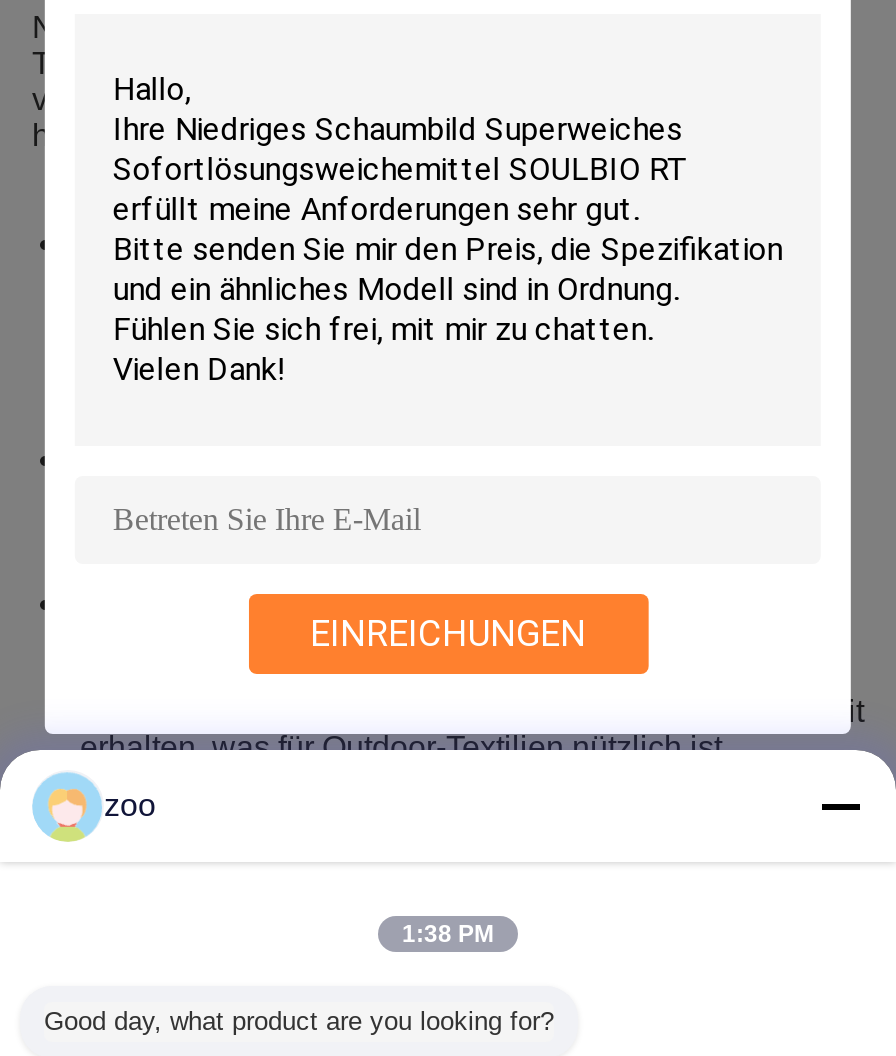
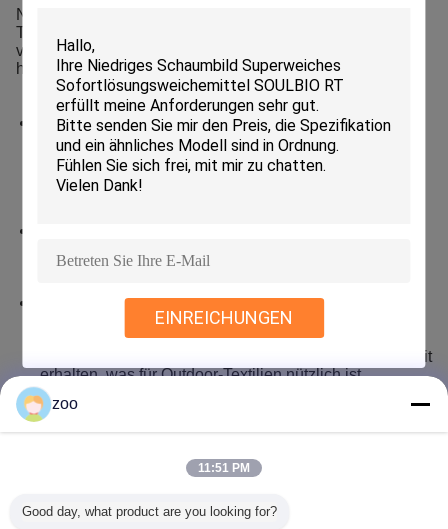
[402,920,494,948] 1:38 PM -> [198,461,250,475] 11:51 PM

